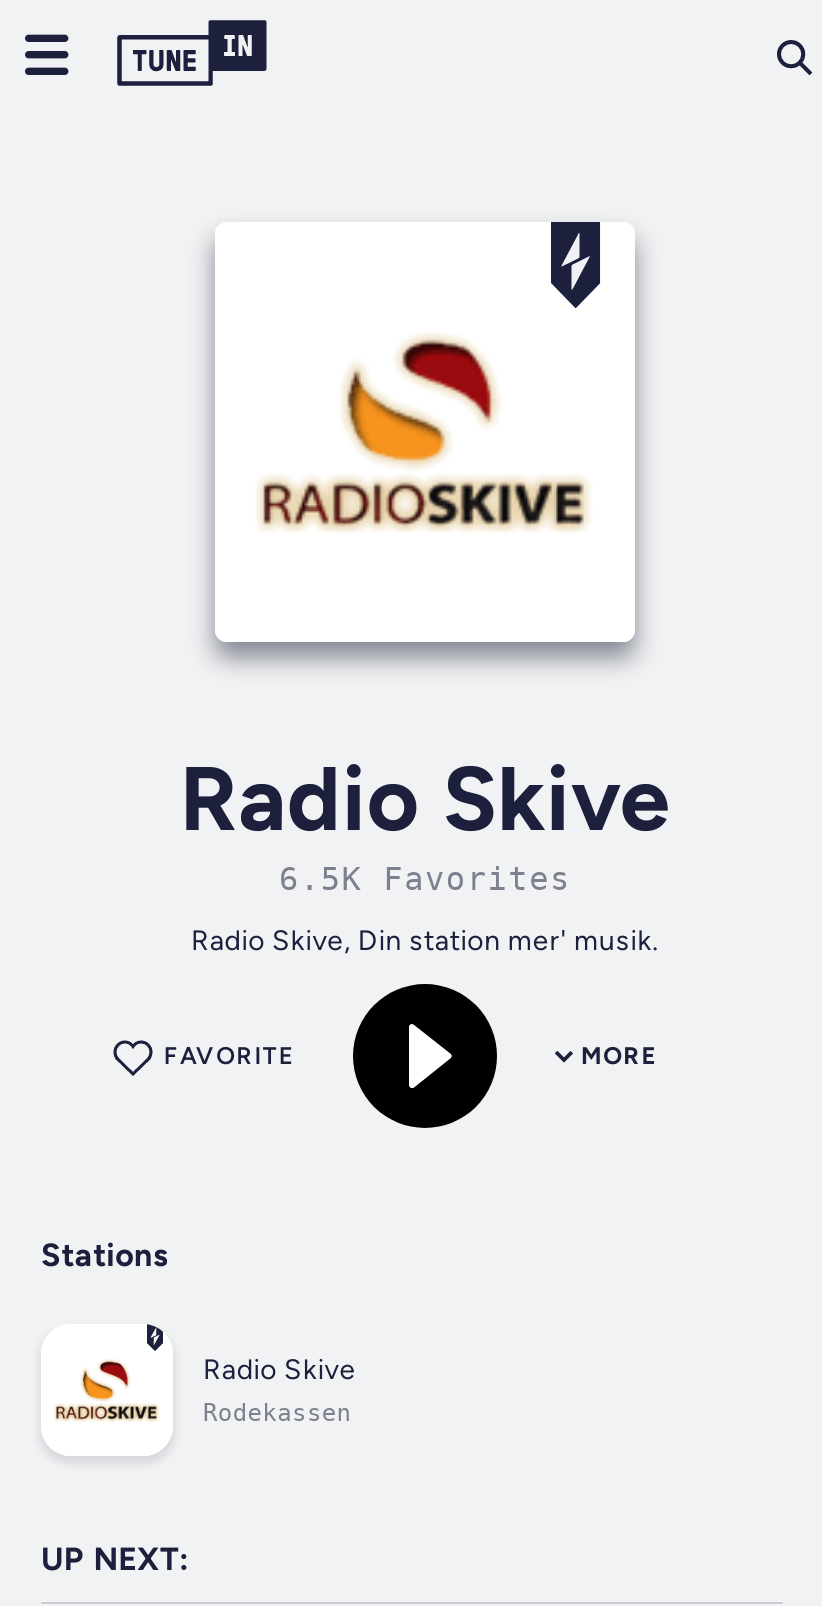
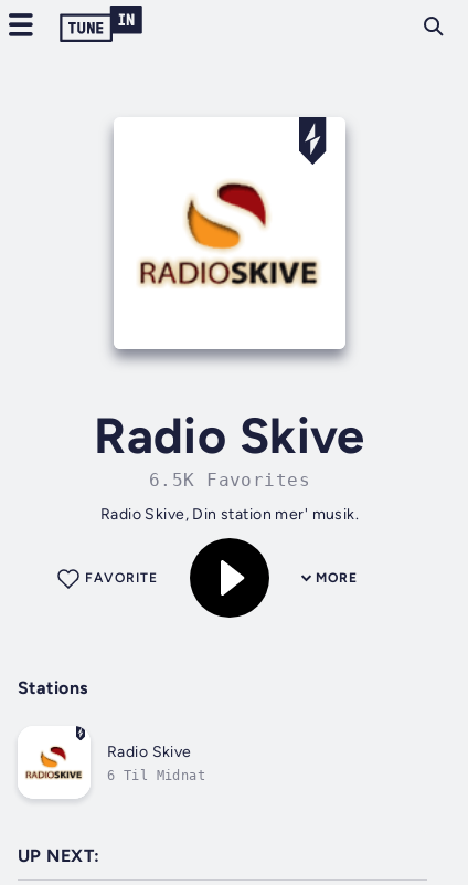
[203,1399,351,1427] Rodekassen -> [107,767,205,783] 6 Til Midnat

